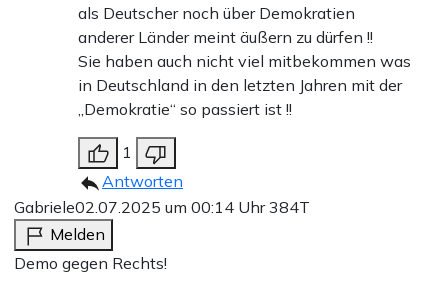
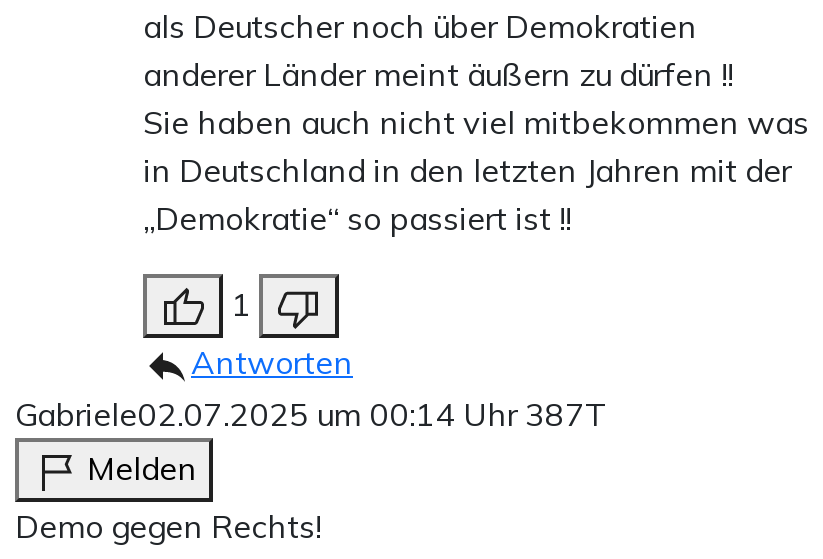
[14,197,310,217] Gabriele02.07.2025 um 00:14 Uhr 384T -> [15,394,607,434] Gabriele02.07.2025 um 00:14 Uhr 387T

